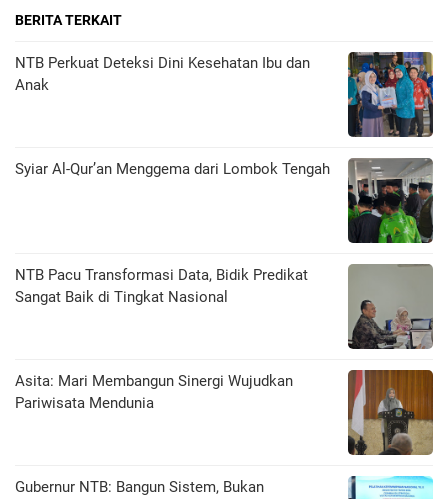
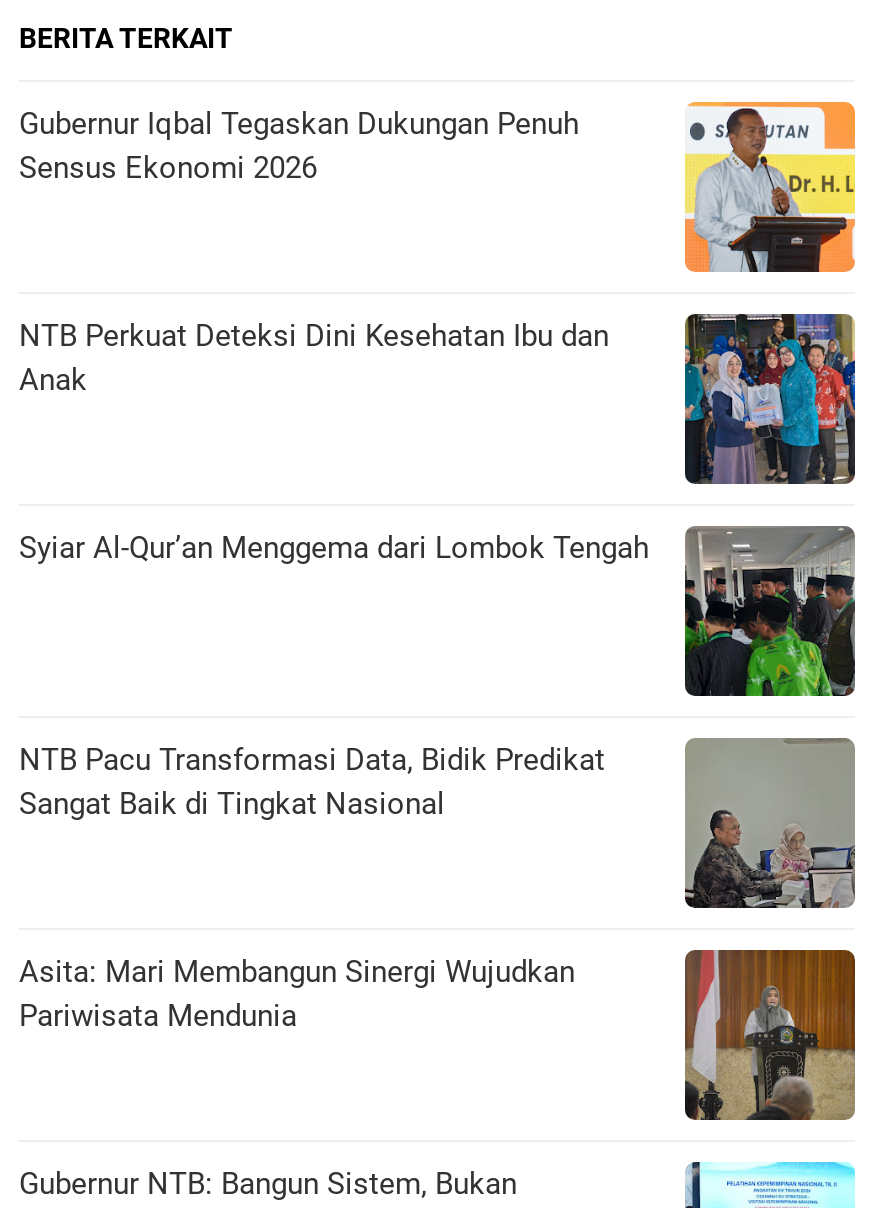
none -> [19,106,579,186] Gubernur Iqbal Tegaskan Dukungan Penuh | Sensus Ekonomi 2026
none -> [683,100,857,274] [image]

